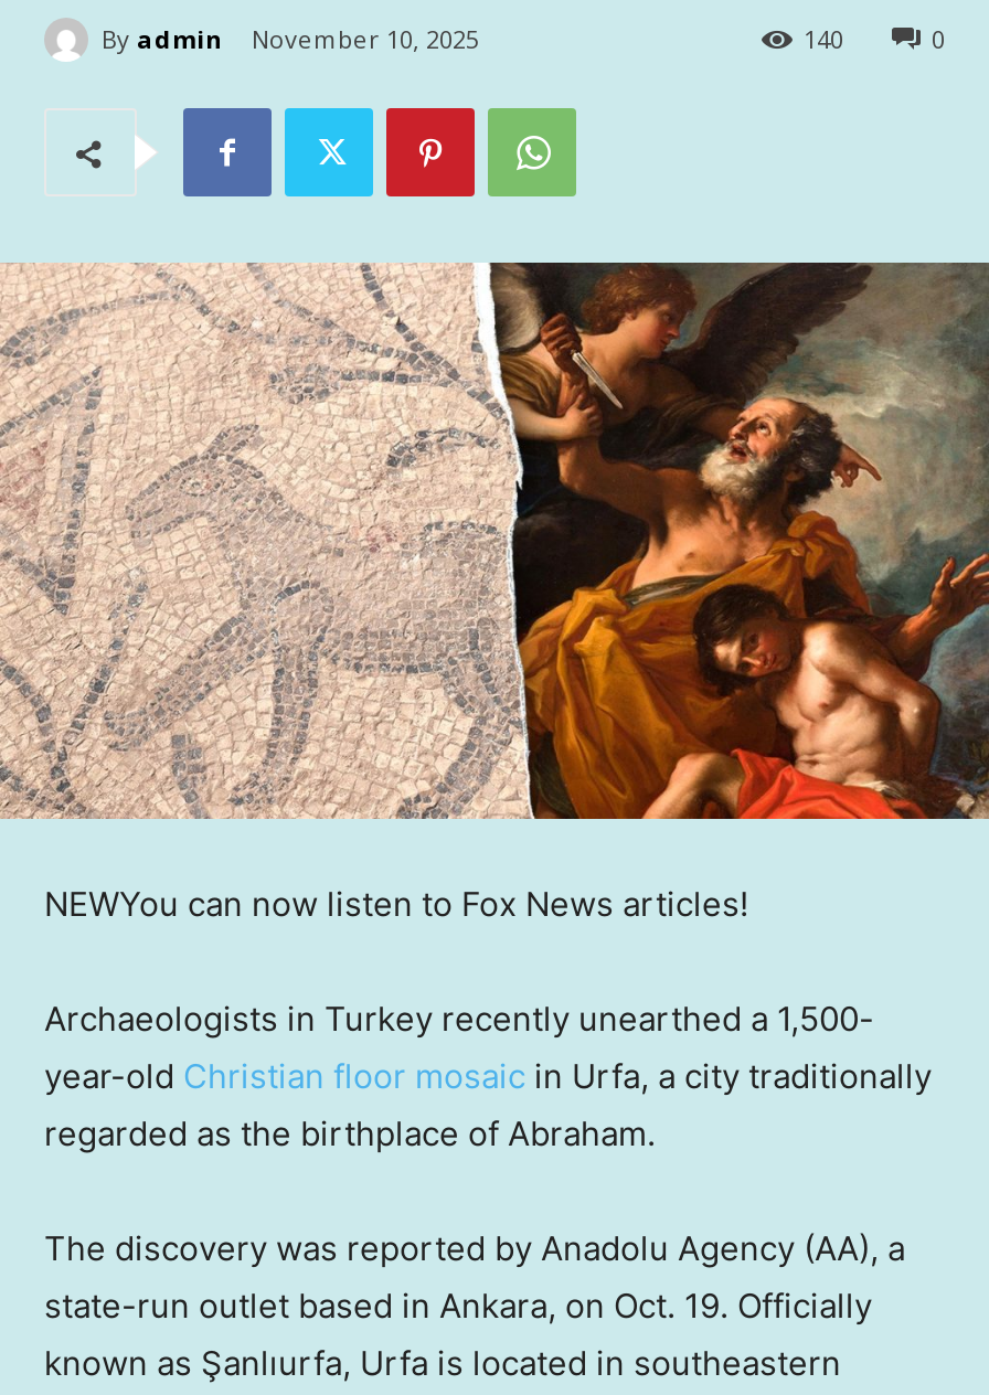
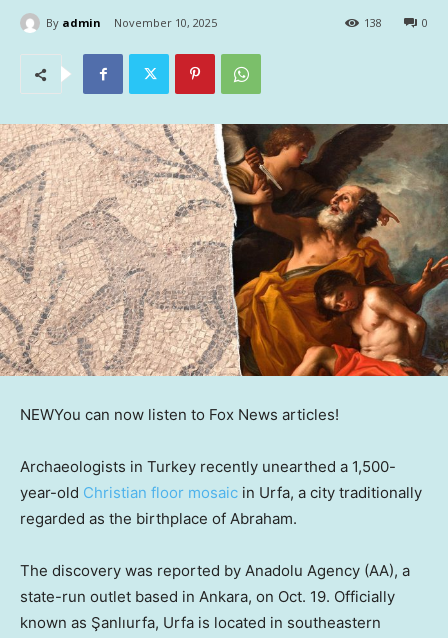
[804,23,843,57] 140 -> [364,15,382,30] 138

